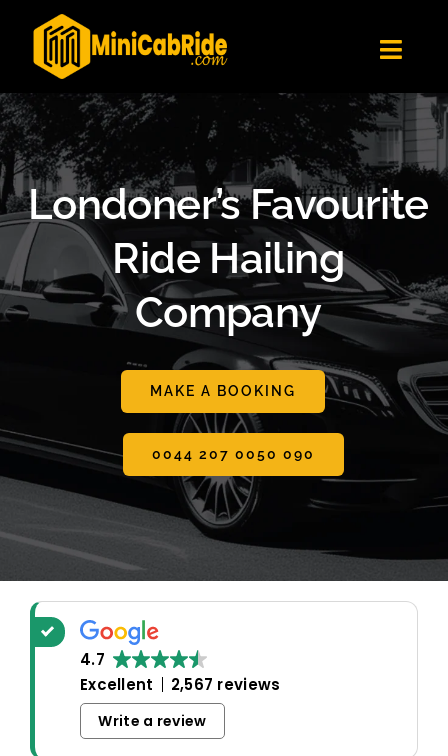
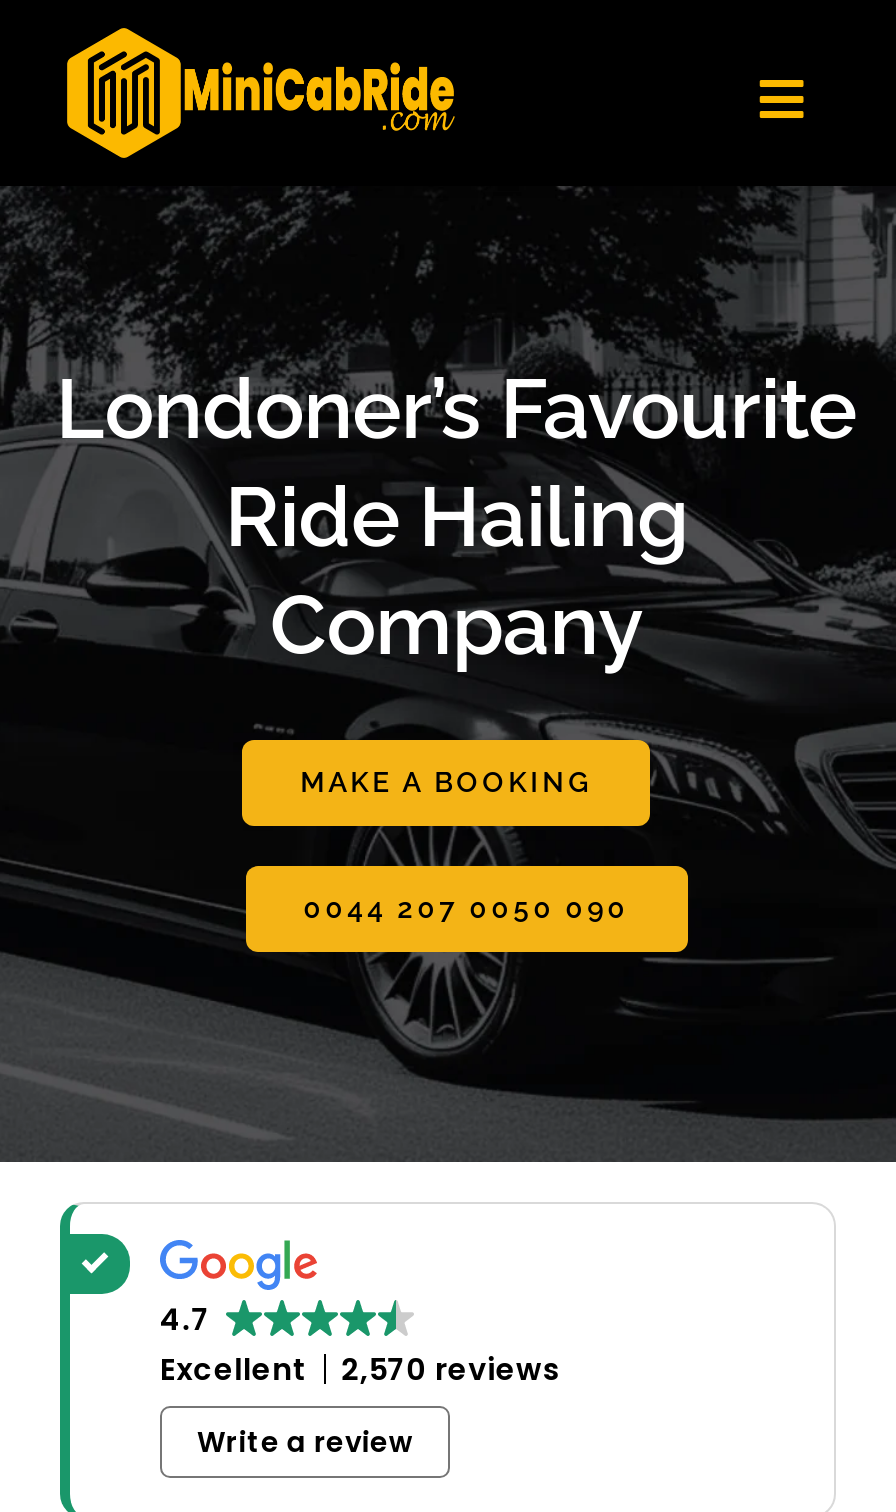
[80,674,281,695] Excellent 2,567 reviews -> [160,1348,561,1390] Excellent 2,570 reviews

